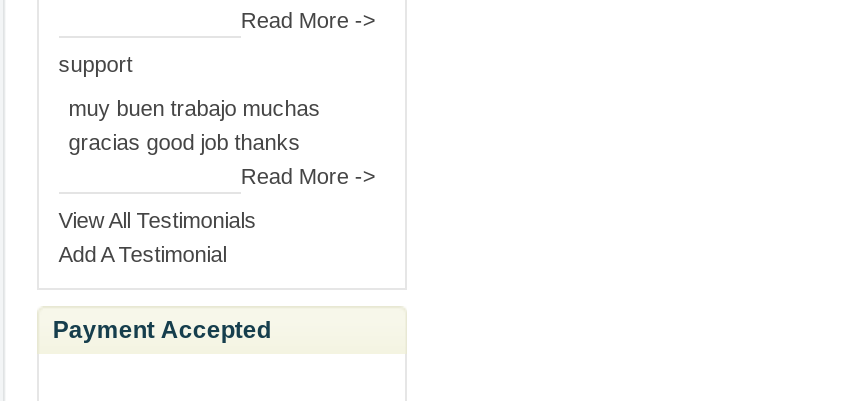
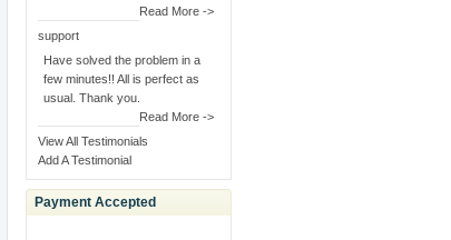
[68,96,320,154] muy buen trabajo muchas | gracias good job thanks -> [43,53,200,104] Have solved the problem in a | few minutes!! All is perfect as | usual. Thank you.

